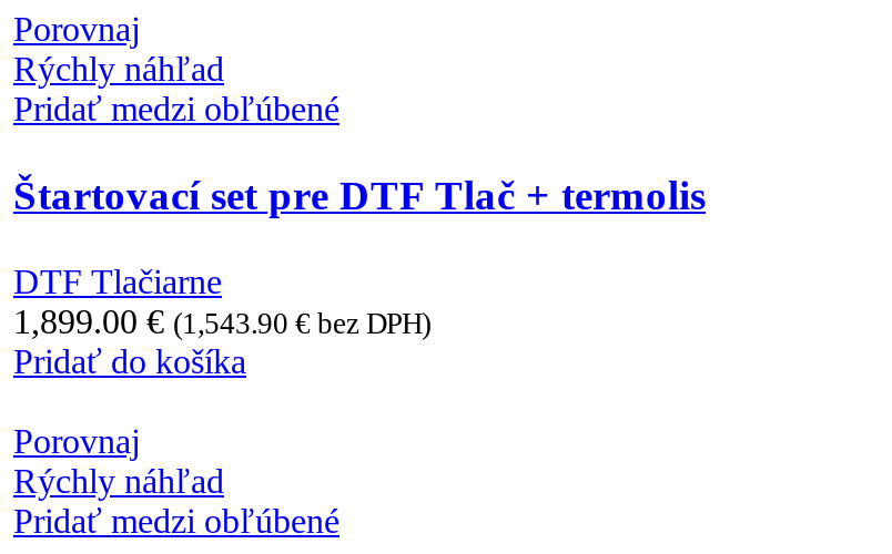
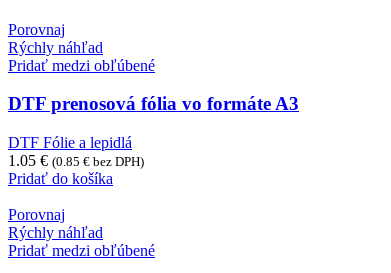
[13,172,706,218] Štartovací set pre DTF Tlač + termolis -> [8,93,299,114] DTF prenosová fólia vo formáte A3
[13,262,430,339] DTF Tlačiarne | 1,899.00 € (1,543.90 €bez DPH) -> [8,134,144,169] DTF Fólie a lepidlá | 1.05 € (0.85 €bez DPH)

